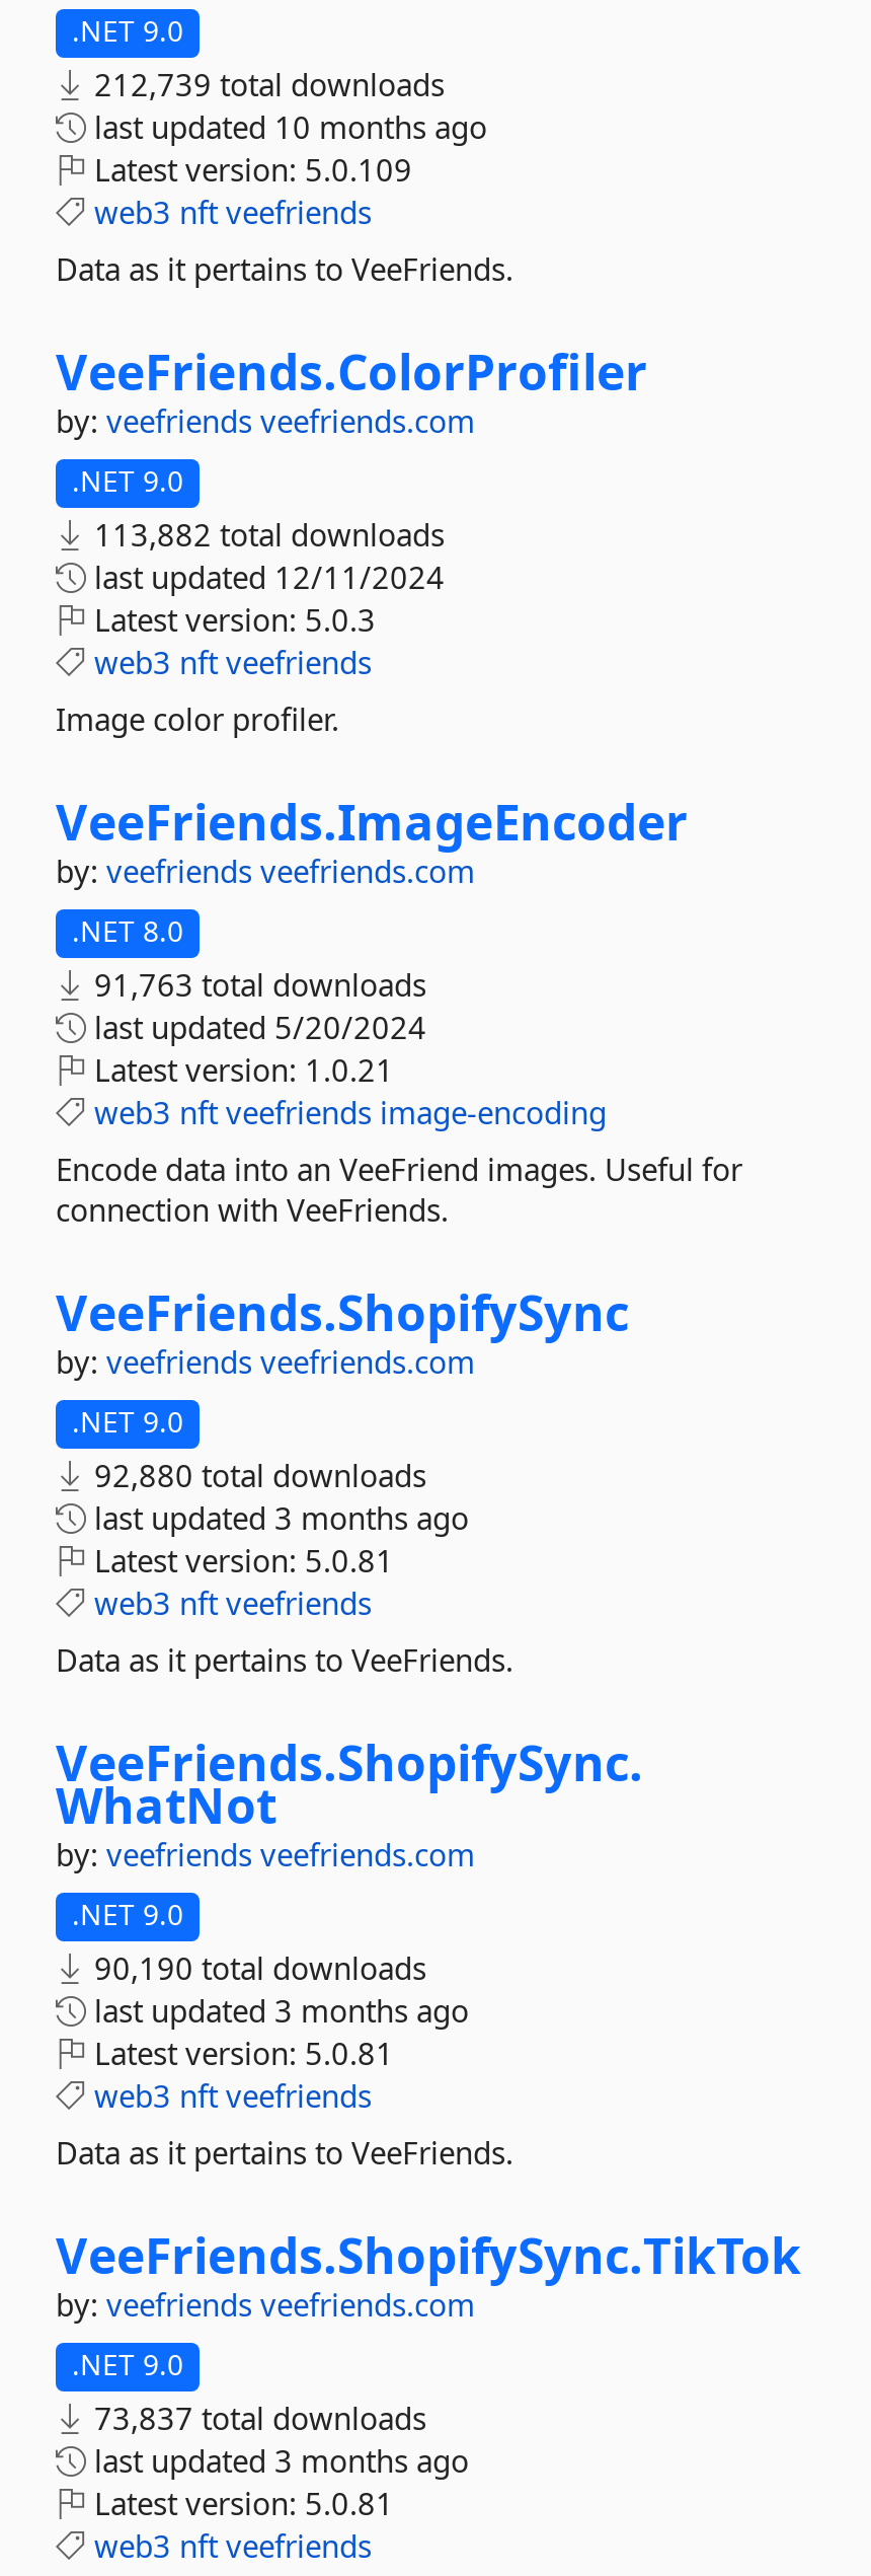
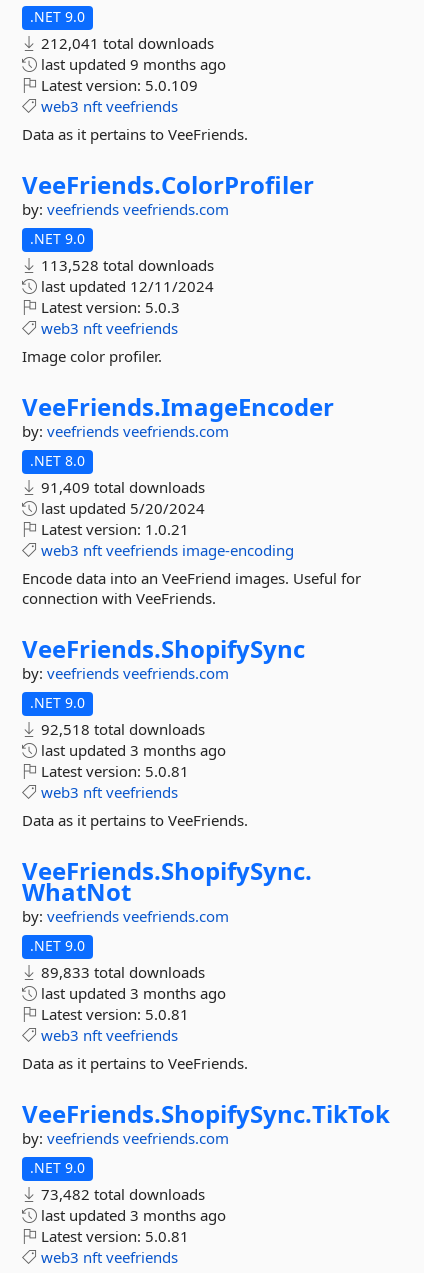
[86,64,445,104] 212,739 total downloads -> [37,33,214,53] 212,041 total downloads
[86,106,487,147] last updated 10 months ago -> [37,54,226,74] last updated 9 months ago
[86,514,445,555] 113,882 total downloads -> [37,255,214,275] 113,528 total downloads
[86,964,426,1005] 91,763 total downloads -> [37,477,205,497] 91,409 total downloads
[86,1455,426,1495] 92,880 total downloads -> [37,719,205,739] 92,518 total downloads
[86,1947,426,1988] 90,190 total downloads -> [37,962,205,982] 89,833 total downloads
[86,2398,426,2438] 73,837 total downloads -> [37,1184,205,1204] 73,482 total downloads

